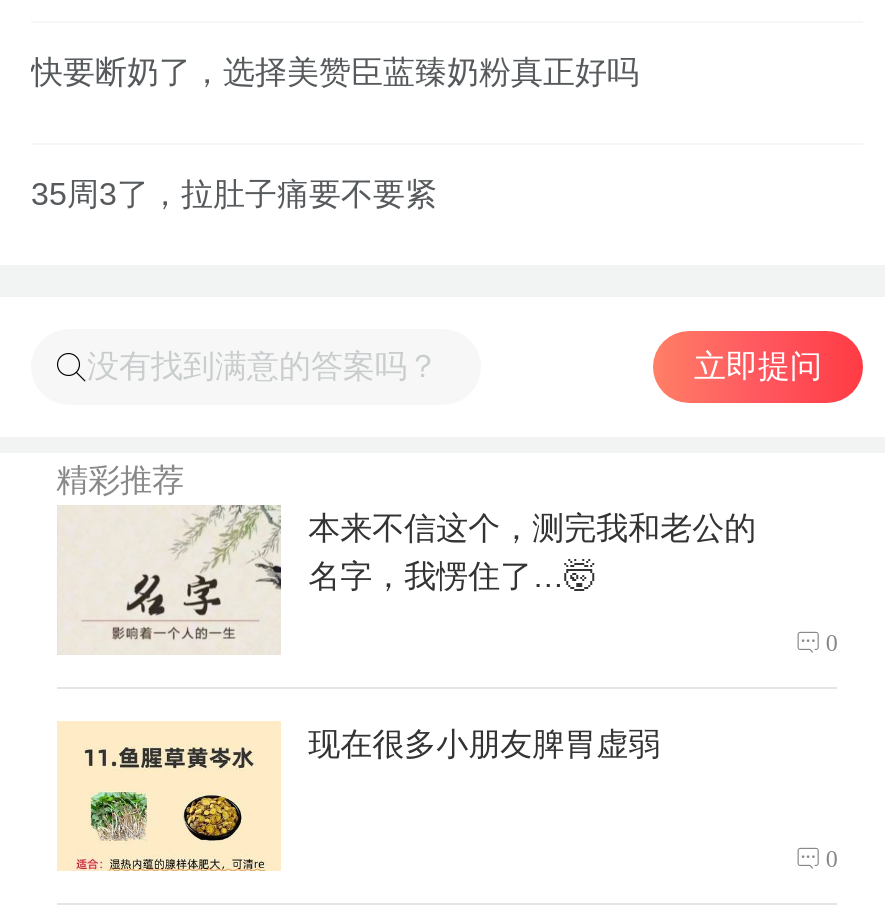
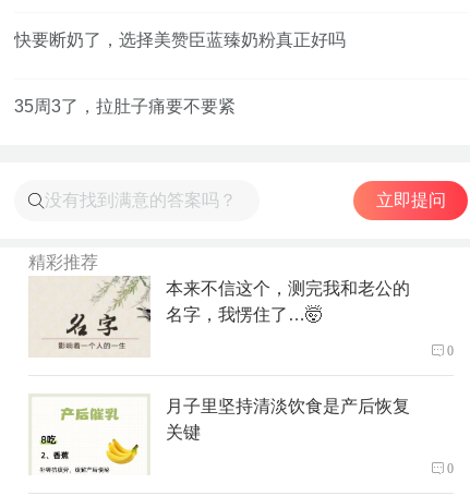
[59,723,660,873] [image] | 现在很多小朋友脾胃虚弱 -> [29,395,410,475] [image] | 月子里坚持清淡饮食是产后恢复 | 关键

